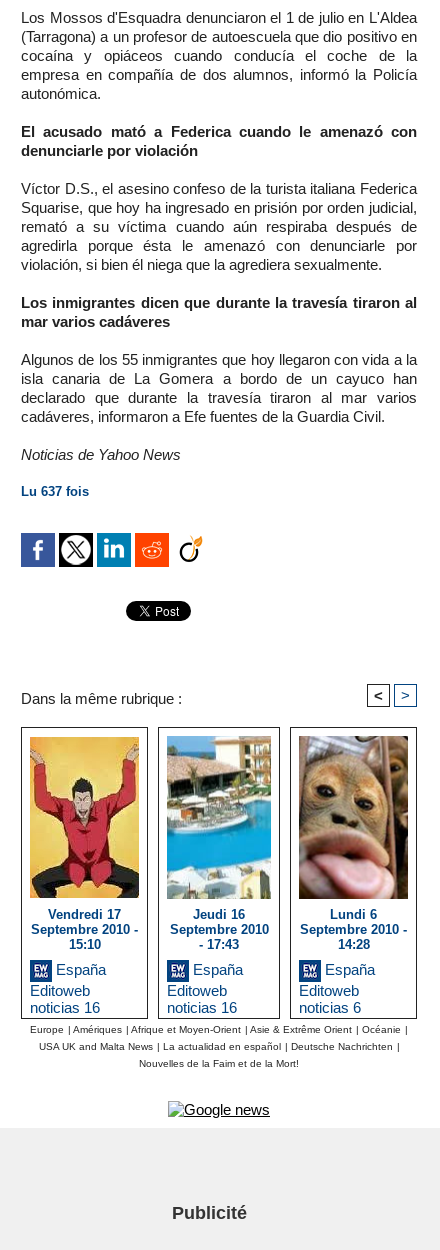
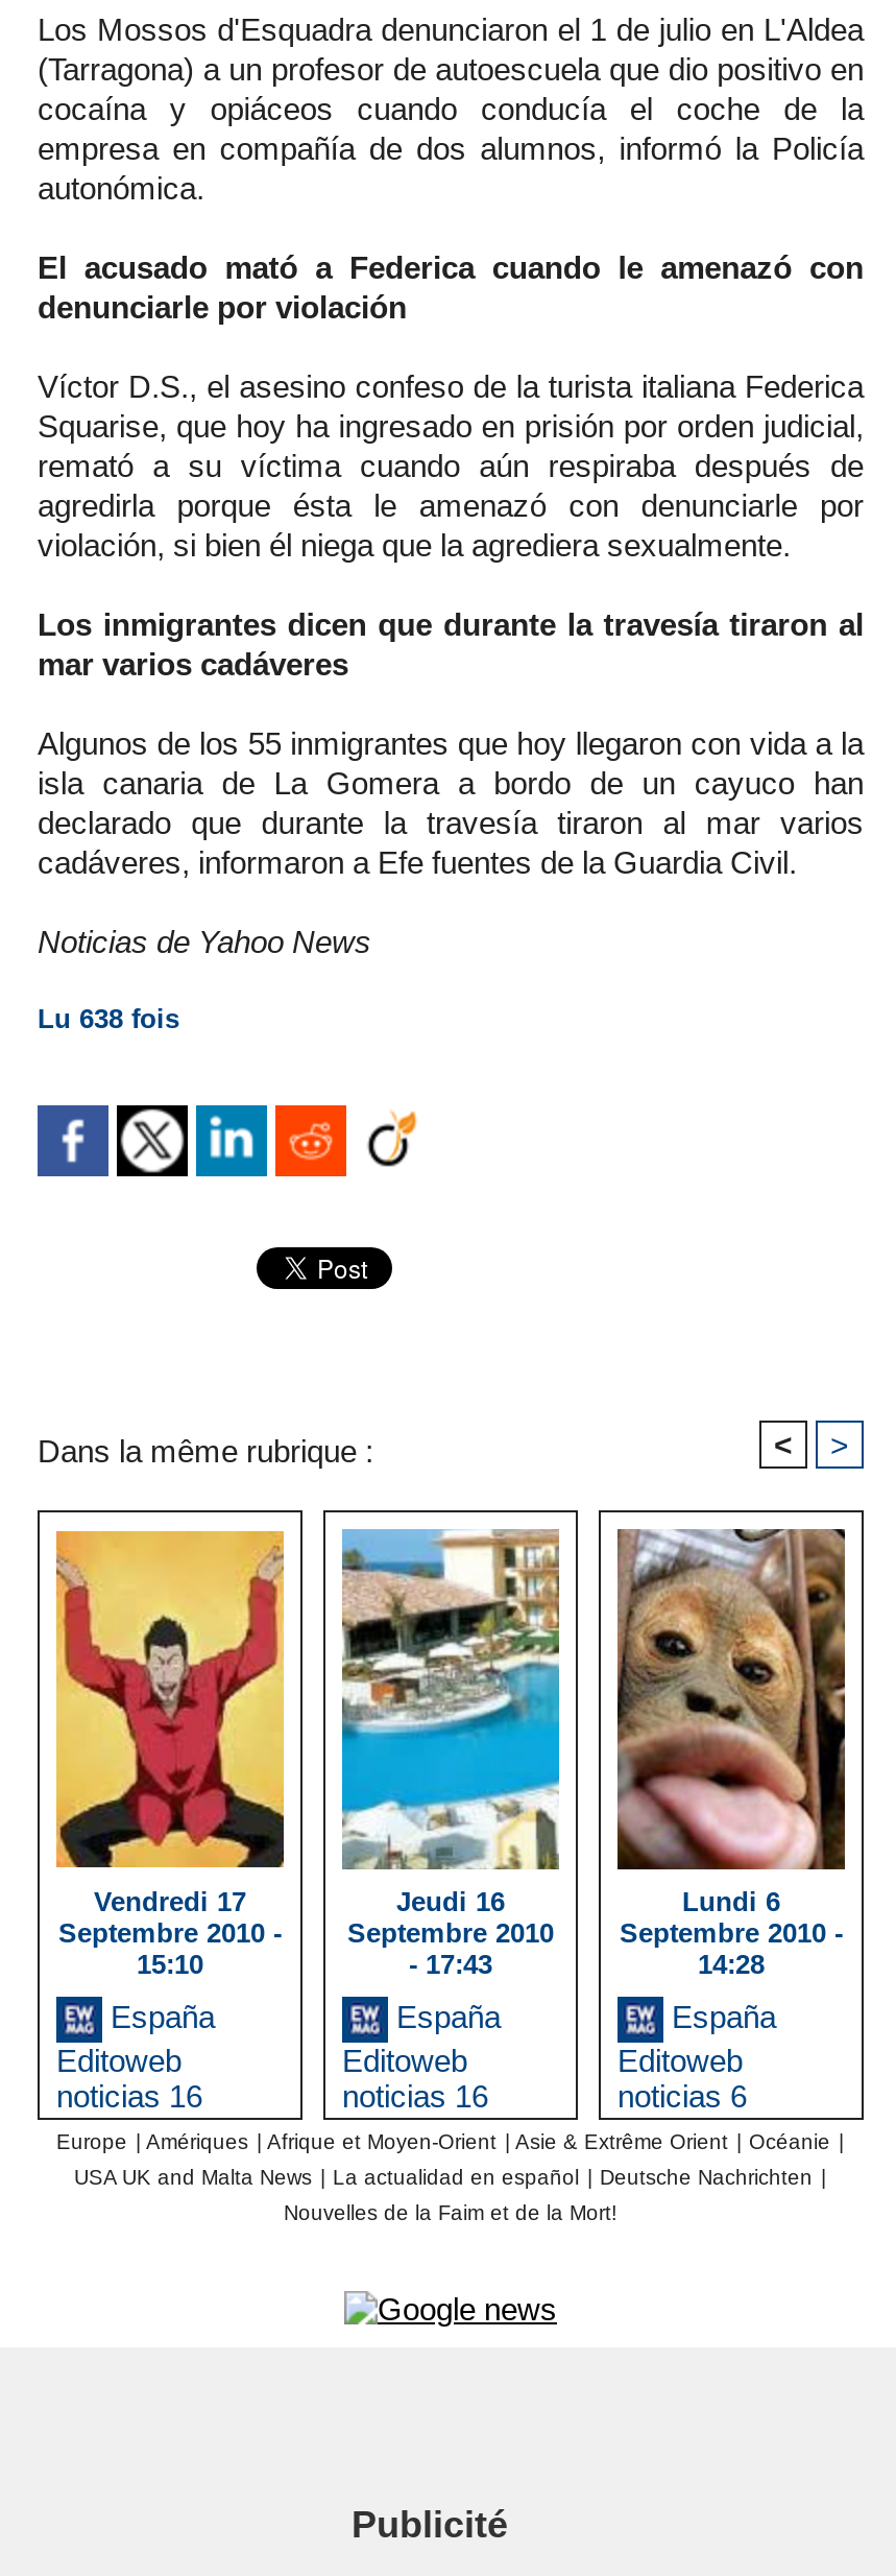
[21,484,89,499] Lu 637 fois -> [38,1003,179,1034] Lu 638 fois

